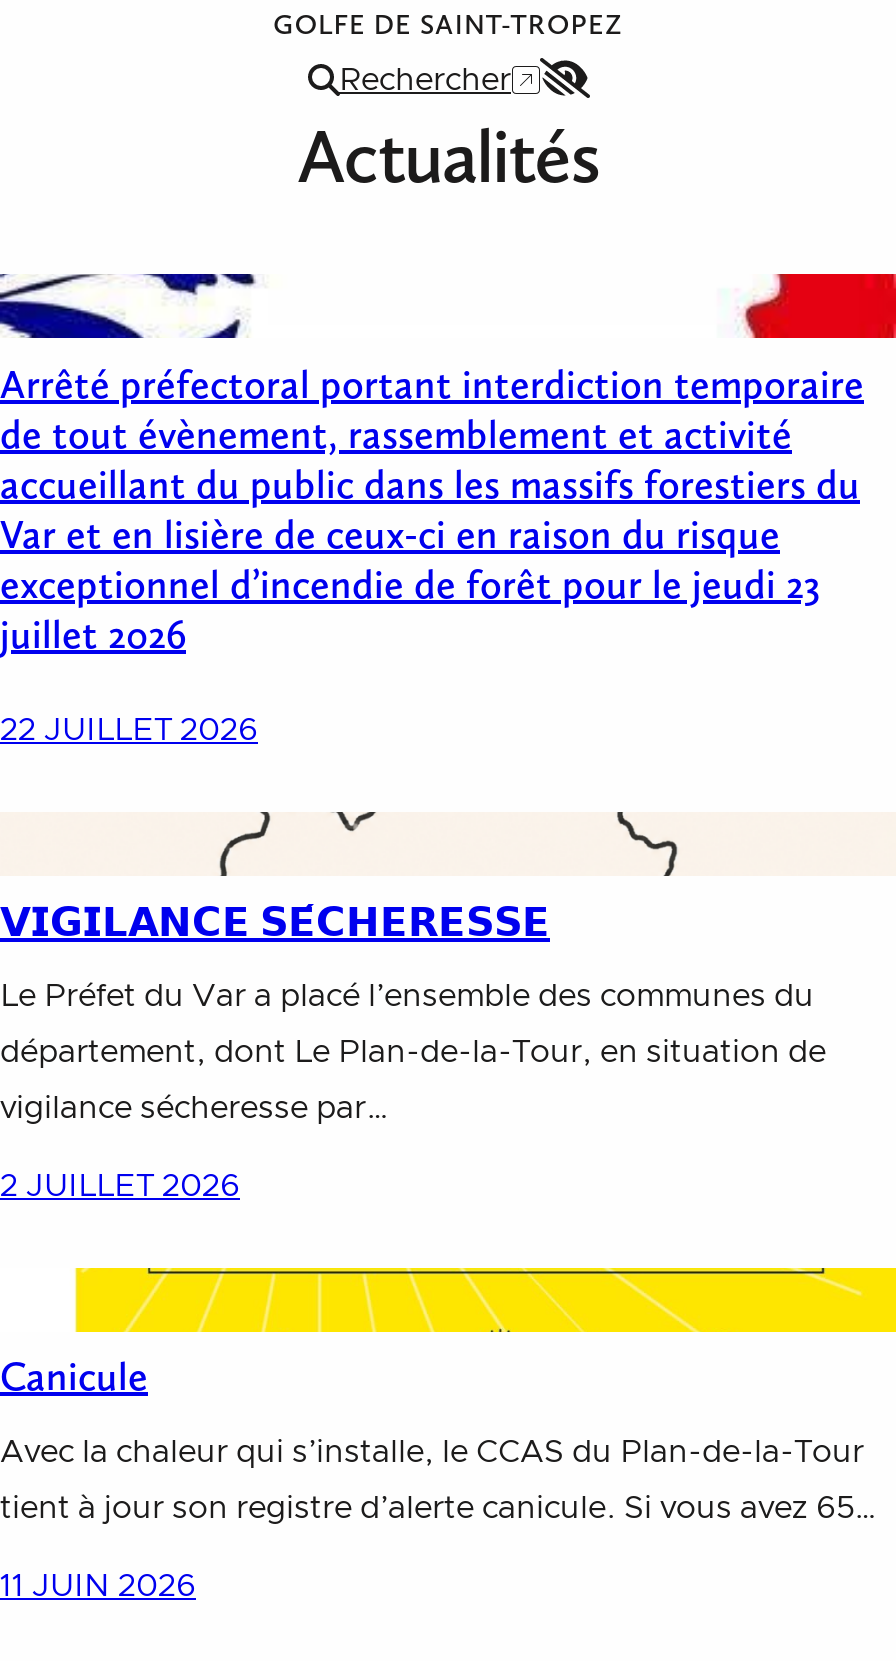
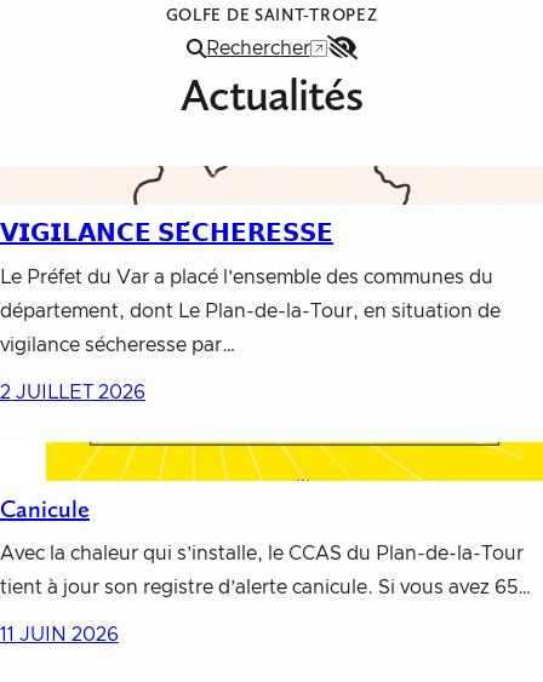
[0,272,864,746] [image] | Arrêté préfectoral portant interdiction temporaire | de tout évènement, rassemblement et activité | accueillant du public dans les massifs forestiers du | Var et en lisière de ceux-ci en raison du risque | exceptionnel d’incendie de forêt pour le jeudi 23 | juillet 2026 | 22 JUILLET 2026 -> none
[742,272,890,340] [image] -> none

